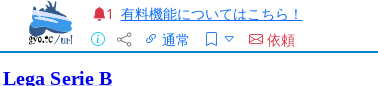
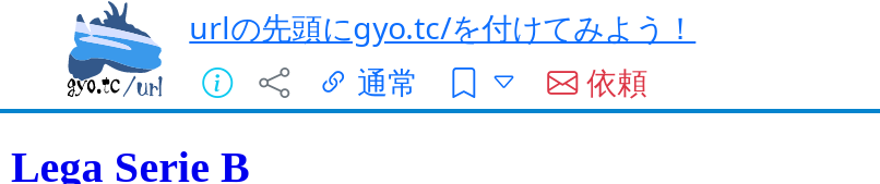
[106,4,303,23] 1 有料機能についてはこちら！ -> [189,7,696,48] urlの先頭にgyo.tc/を付けてみよう！

